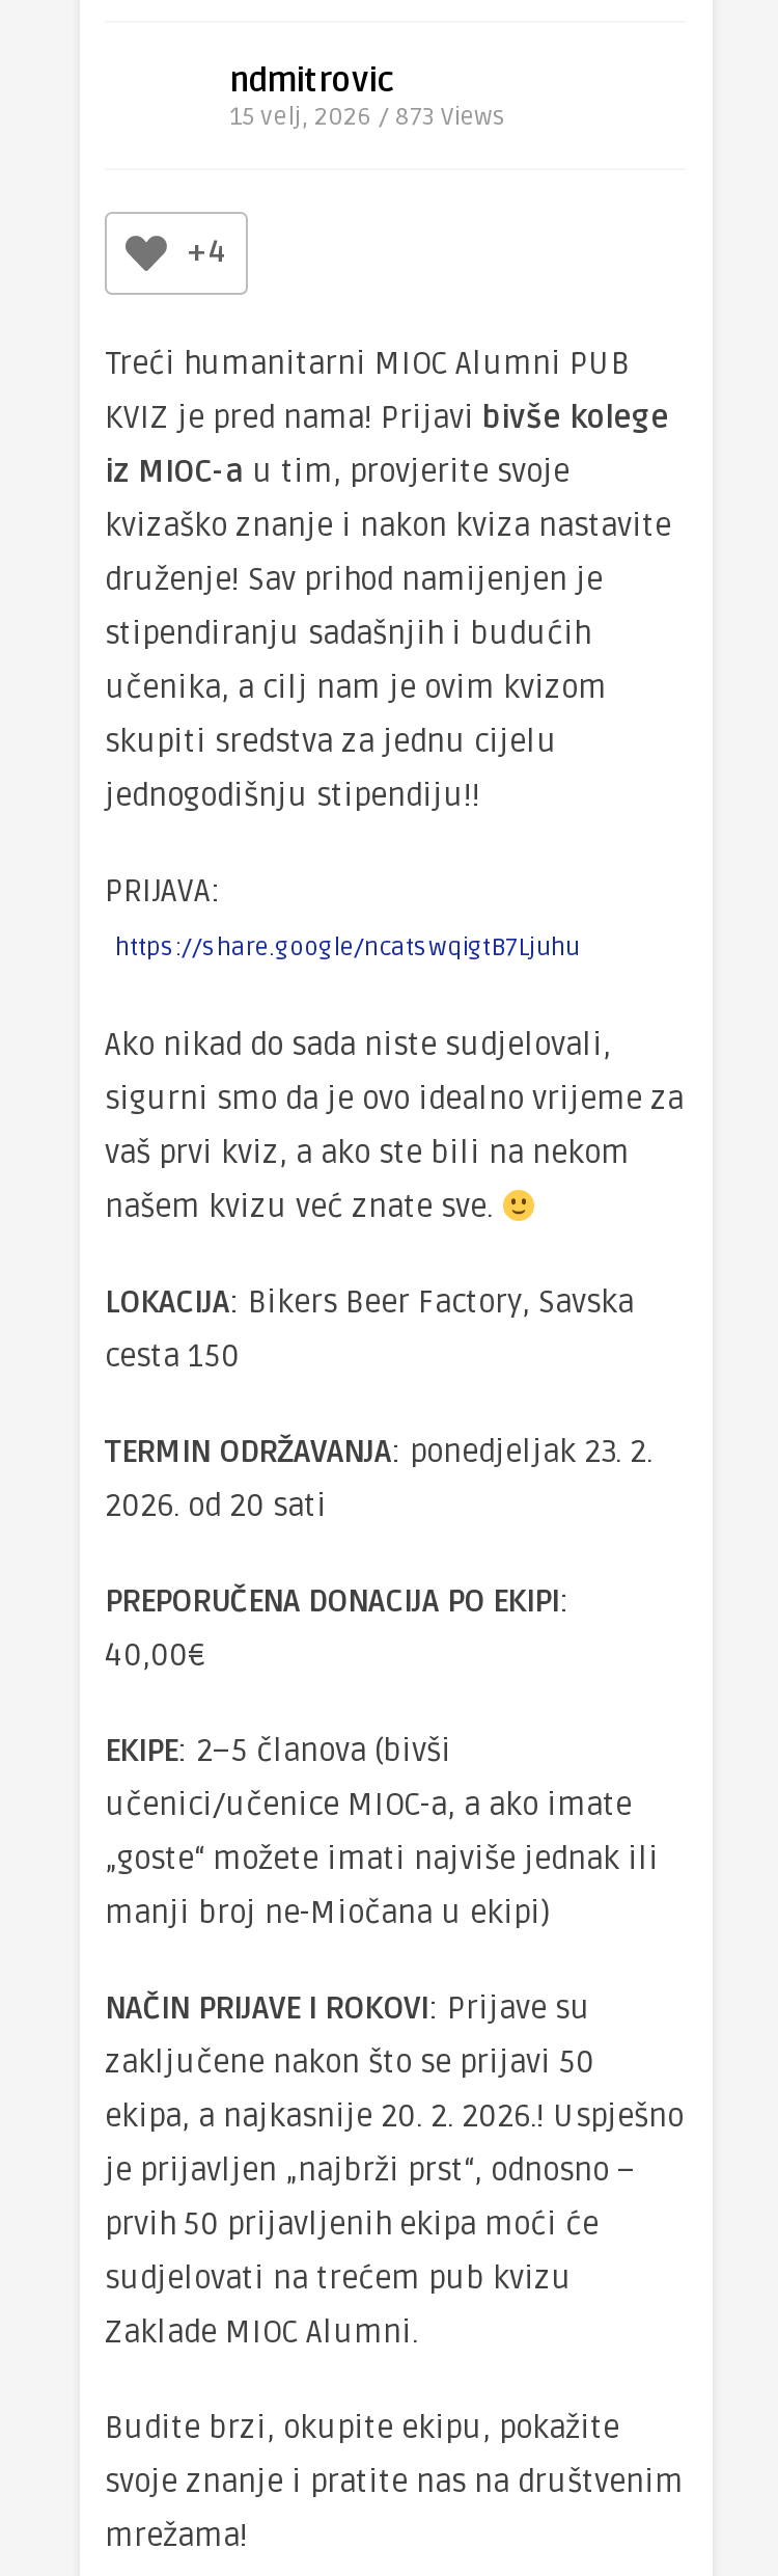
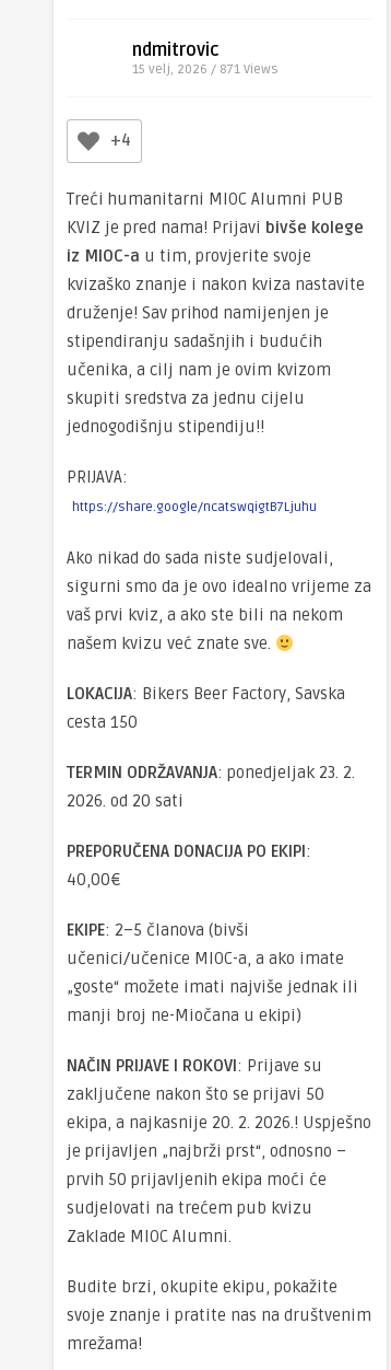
[229,102,507,133] 15 velj, 2026 / 873 Views -> [132,61,279,78] 15 velj, 2026 / 871 Views

